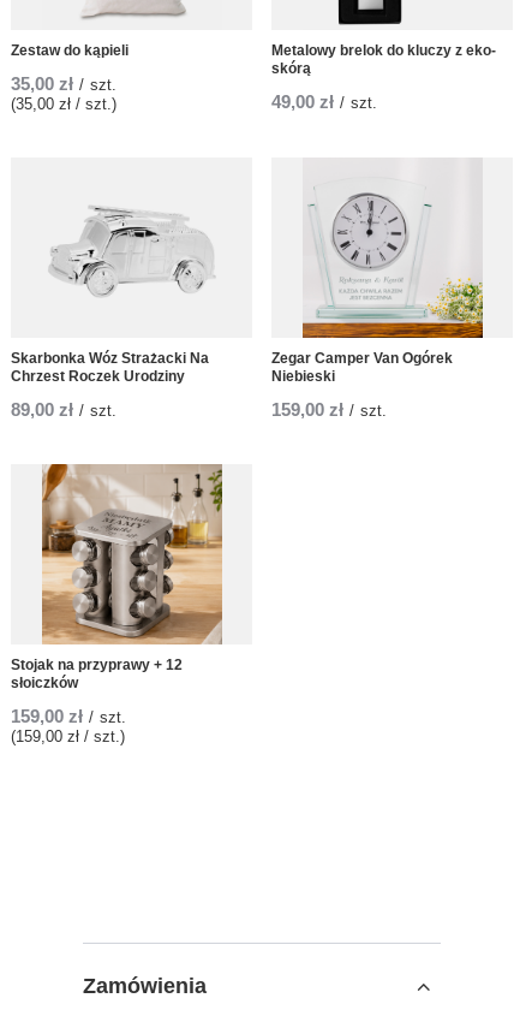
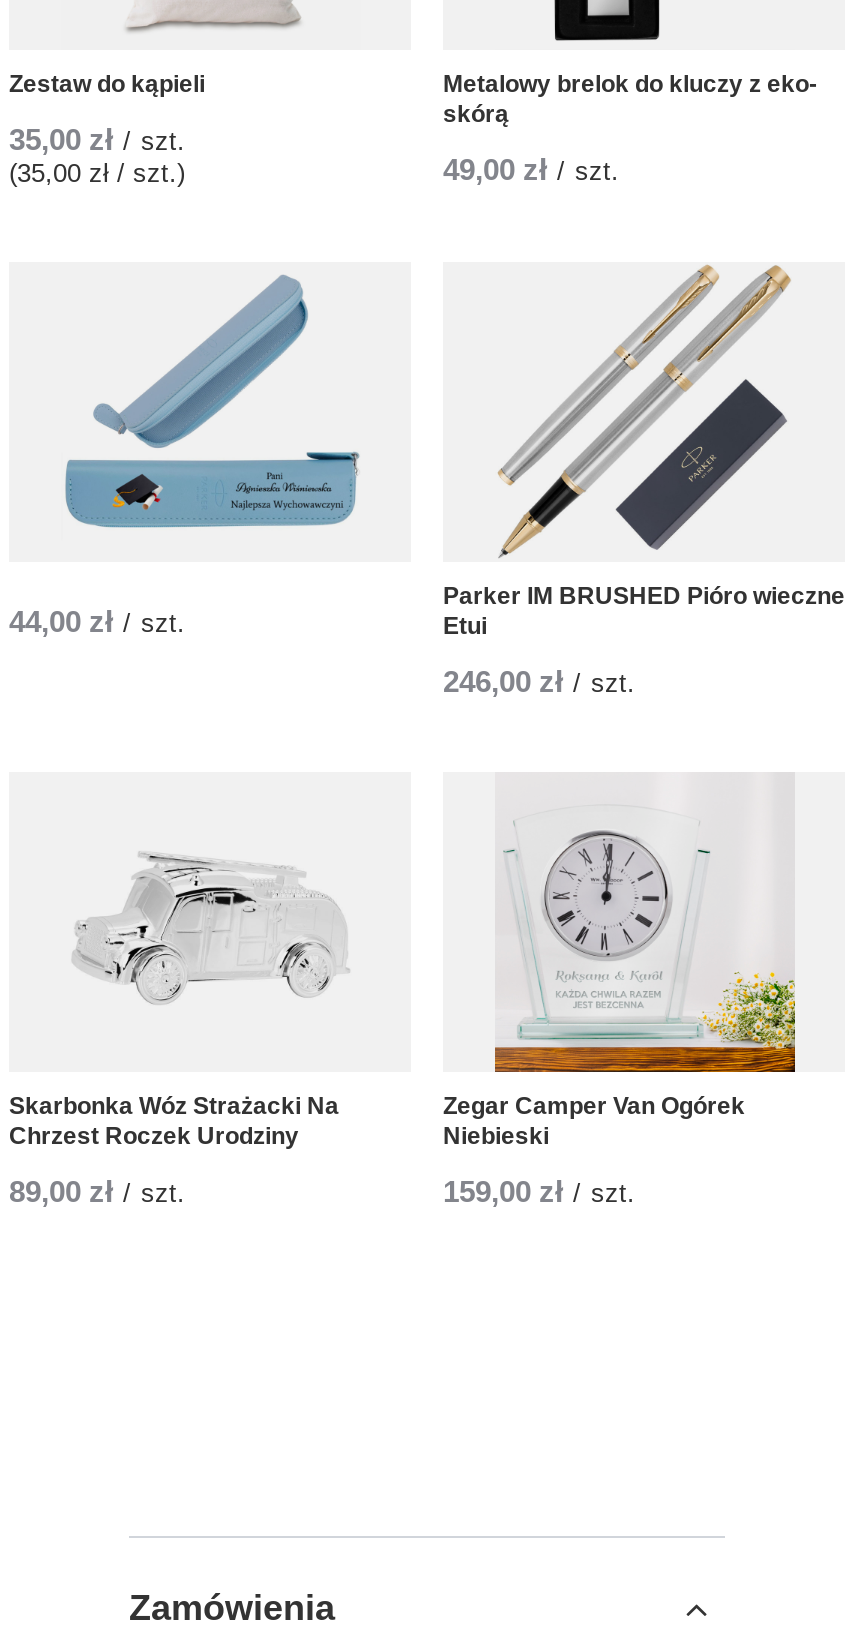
none -> [9,274,361,638] [image] | 44,00 zł / szt.
none -> [443,264,845,698] [image] | Parker IM BRUSHED Pióro wieczne | Etui | 246,00 zł / szt.
moved [11,190,485,420] -> [9,826,799,1208]: [image] | Skarbonka Wóz Strażacki Na | Chrzest Roczek Urodziny | 89,00 zł / szt. | Zegar Camper Van Ogórek | Niebieski | 159,00 zł / szt.
[11,463,223,745] [image] | Stojak na przyprawy + 12 | słoiczków | 159,00 zł / szt. | (159,00 zł / szt.) -> none

